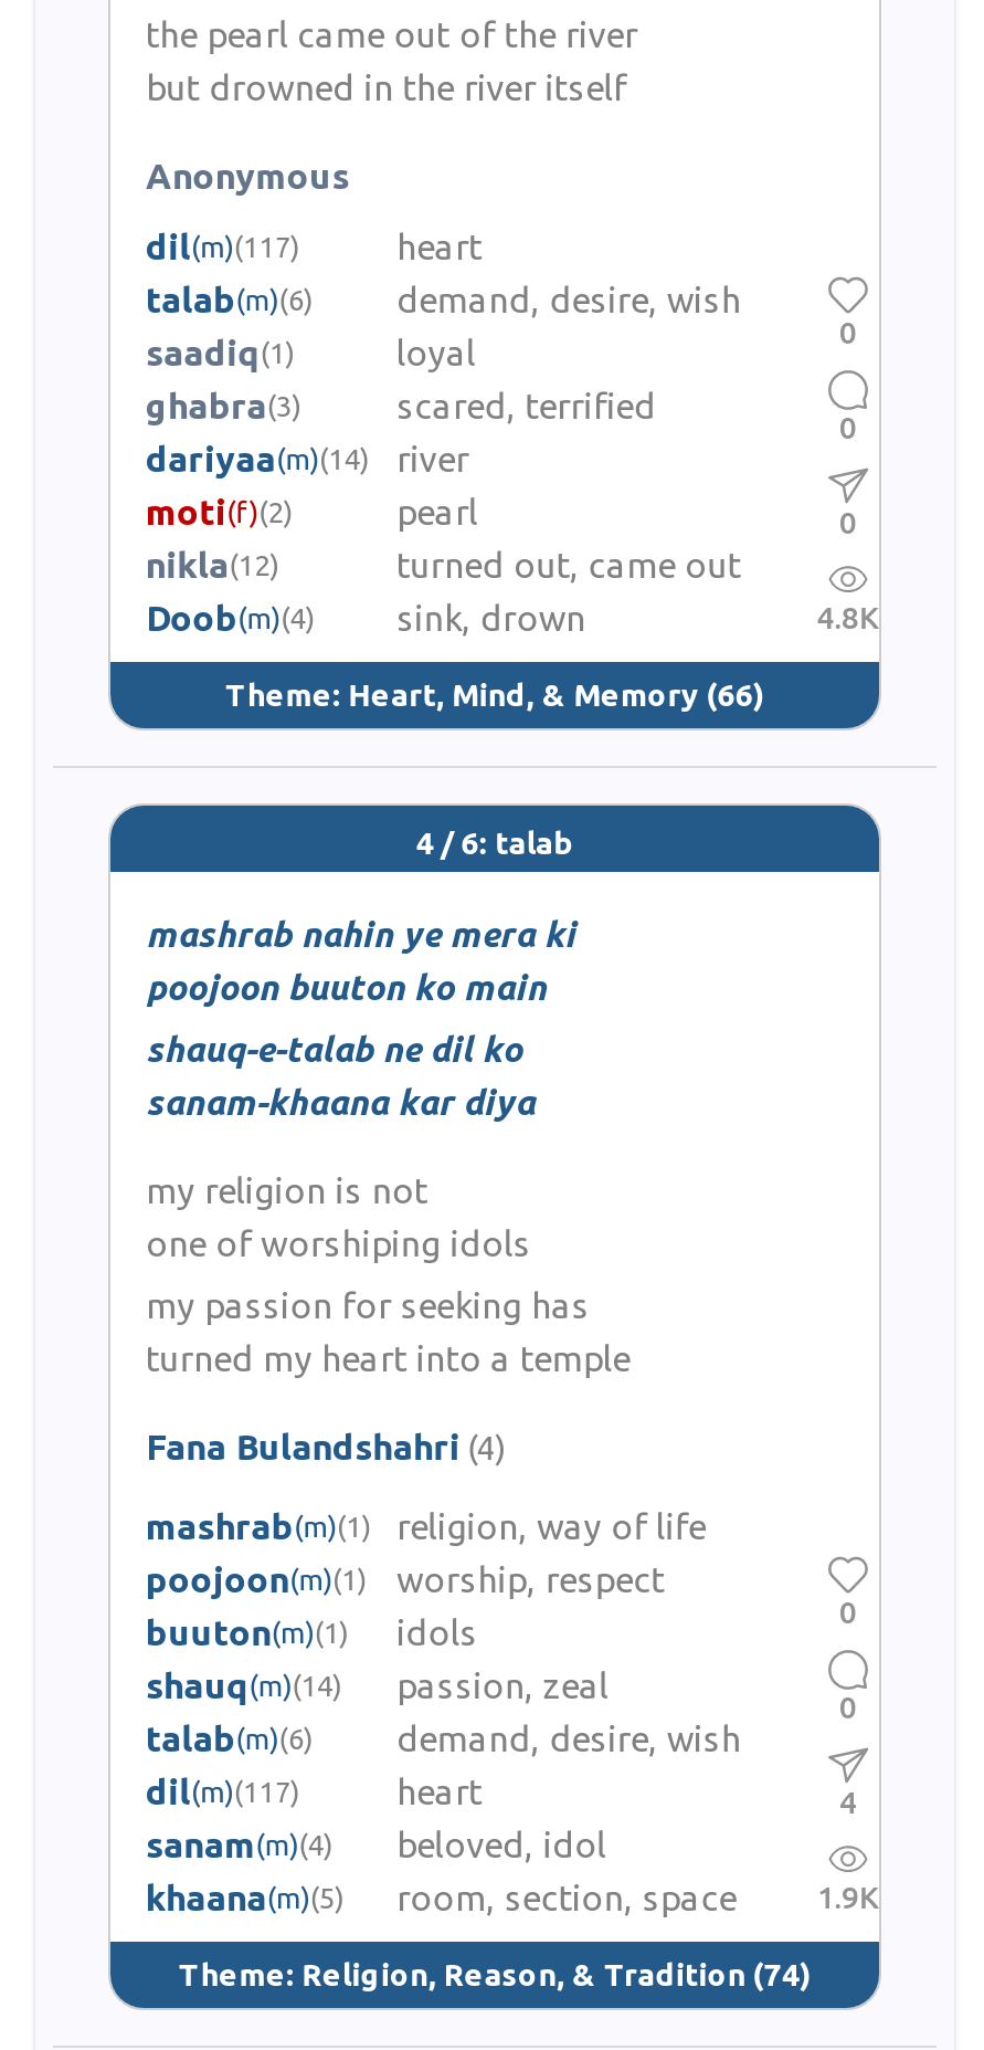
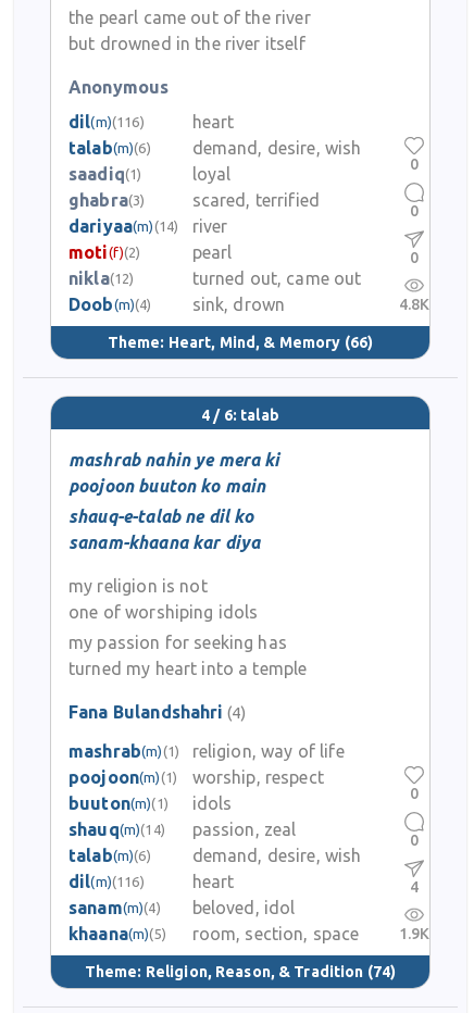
[146,227,300,266] dil(m)(117) -> [68,112,144,132] dil(m)(116)
[146,1772,300,1811] dil(m)(117) -> [68,872,144,891] dil(m)(116)

